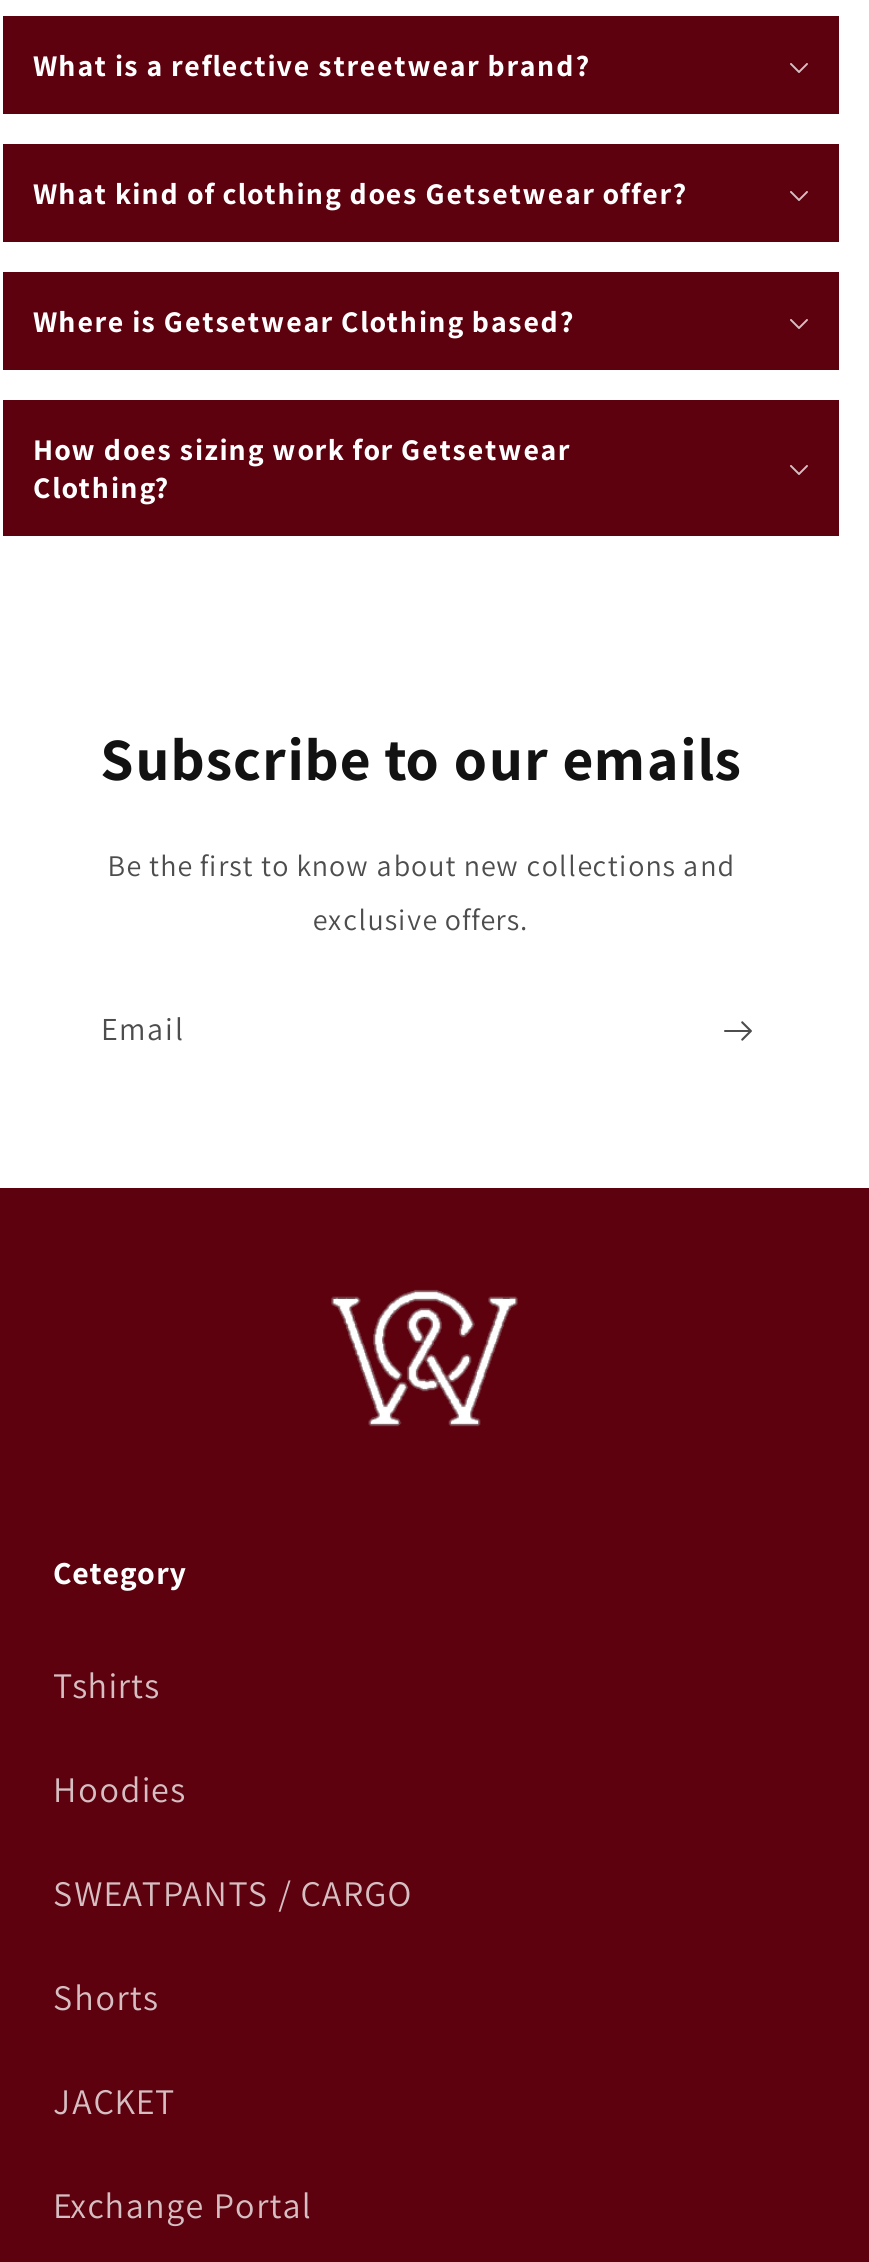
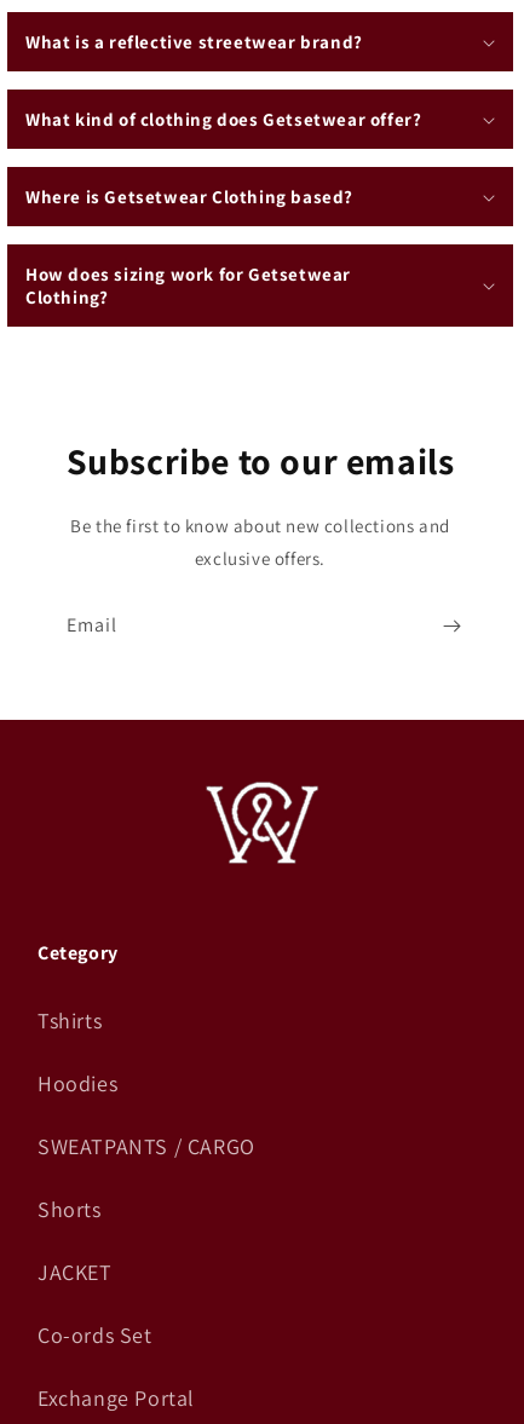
none -> [38,1322,152,1349] Co-ords Set

